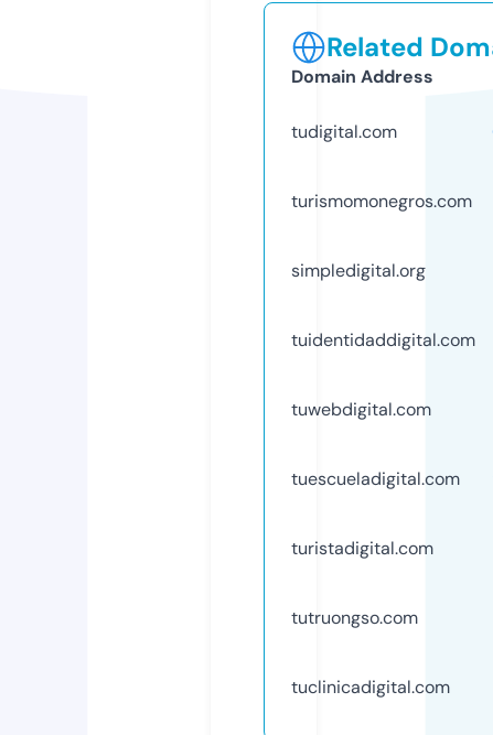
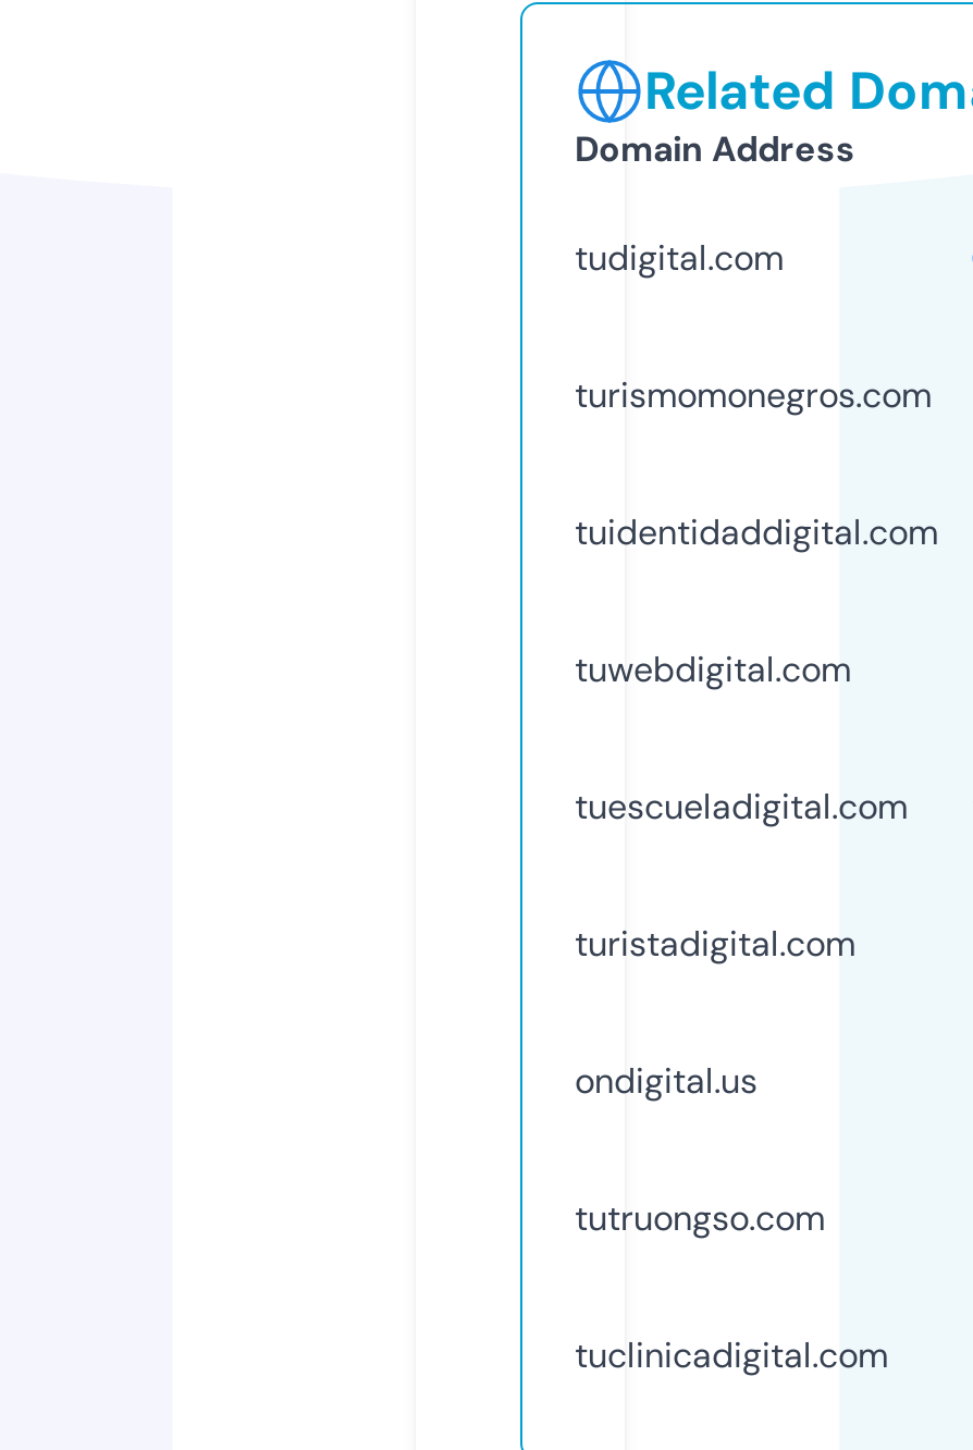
[291,259,426,282] simpledigital.org -> none
moved [291,328,475,560] -> [575,509,938,966]: tuidentidaddigital.com | tuwebdigital.com | tuescueladigital.com | turistadigital.com
none -> [575,1058,758,1103] ondigital.us

